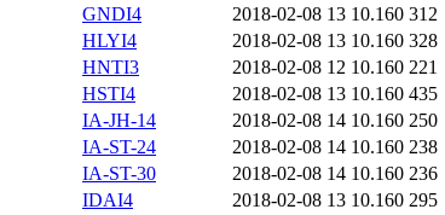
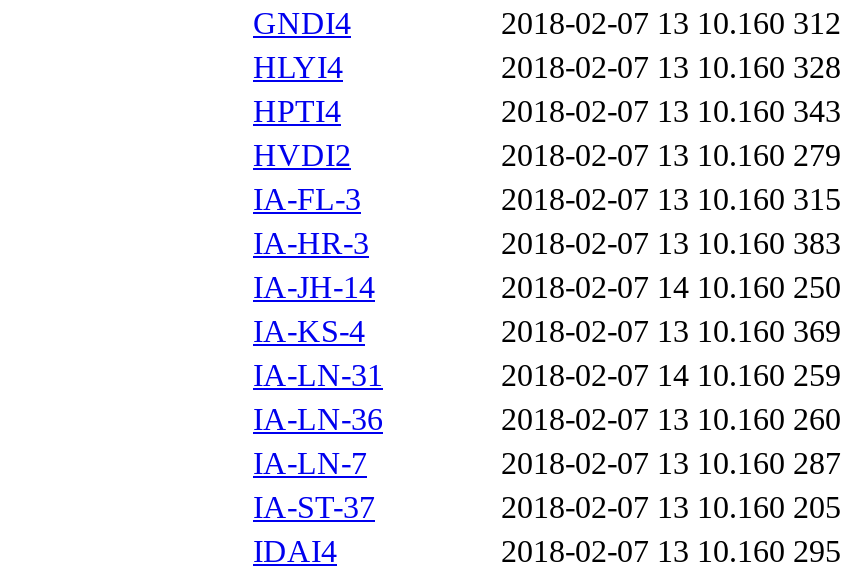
[232,4,438,25] 2018-02-08 13 10.160 312 -> [501,7,841,41] 2018-02-07 13 10.160 312
[82,31,438,104] 2018-02-08 13 10.160 328 | HNTI3 | 2018-02-08 12 10.160 221 | HSTI4 | 2018-02-08 13 10.160 435 -> [253,51,841,261] 2018-02-07 13 10.160 328 | HPTI4 | 2018-02-07 13 10.160 343 | HVDI2 | 2018-02-07 13 10.160 279 | IA-FL-3 | 2018-02-07 13 10.160 315 | IA-HR-3 | 2018-02-07 13 10.160 383
[82,110,438,184] 2018-02-08 14 10.160 250 | IA-ST-24 | 2018-02-08 14 10.160 238 | IA-ST-30 | 2018-02-08 14 10.160 236 -> [253,271,841,525] 2018-02-07 14 10.160 250 | IA-KS-4 | 2018-02-07 13 10.160 369 | IA-LN-31 | 2018-02-07 14 10.160 259 | IA-LN-36 | 2018-02-07 13 10.160 260 | IA-LN-7 | 2018-02-07 13 10.160 287 | IA-ST-37 | 2018-02-07 13 10.160 205
[232,190,438,211] 2018-02-08 13 10.160 295 -> [501,535,841,569] 2018-02-07 13 10.160 295

